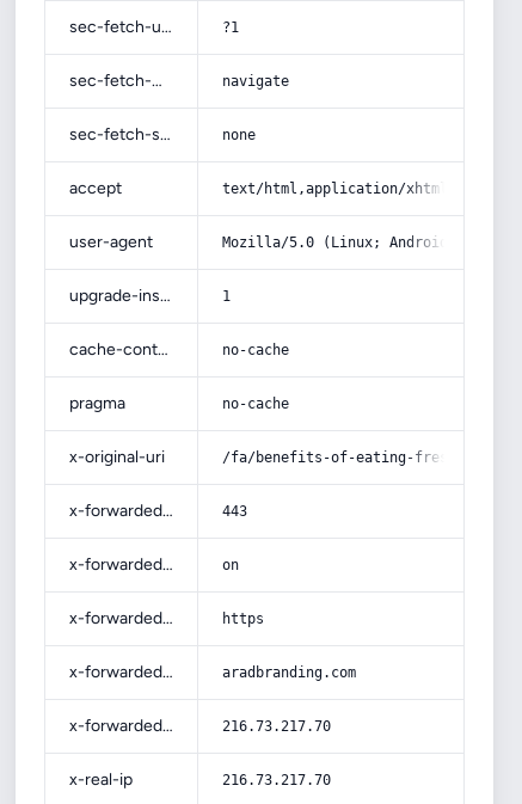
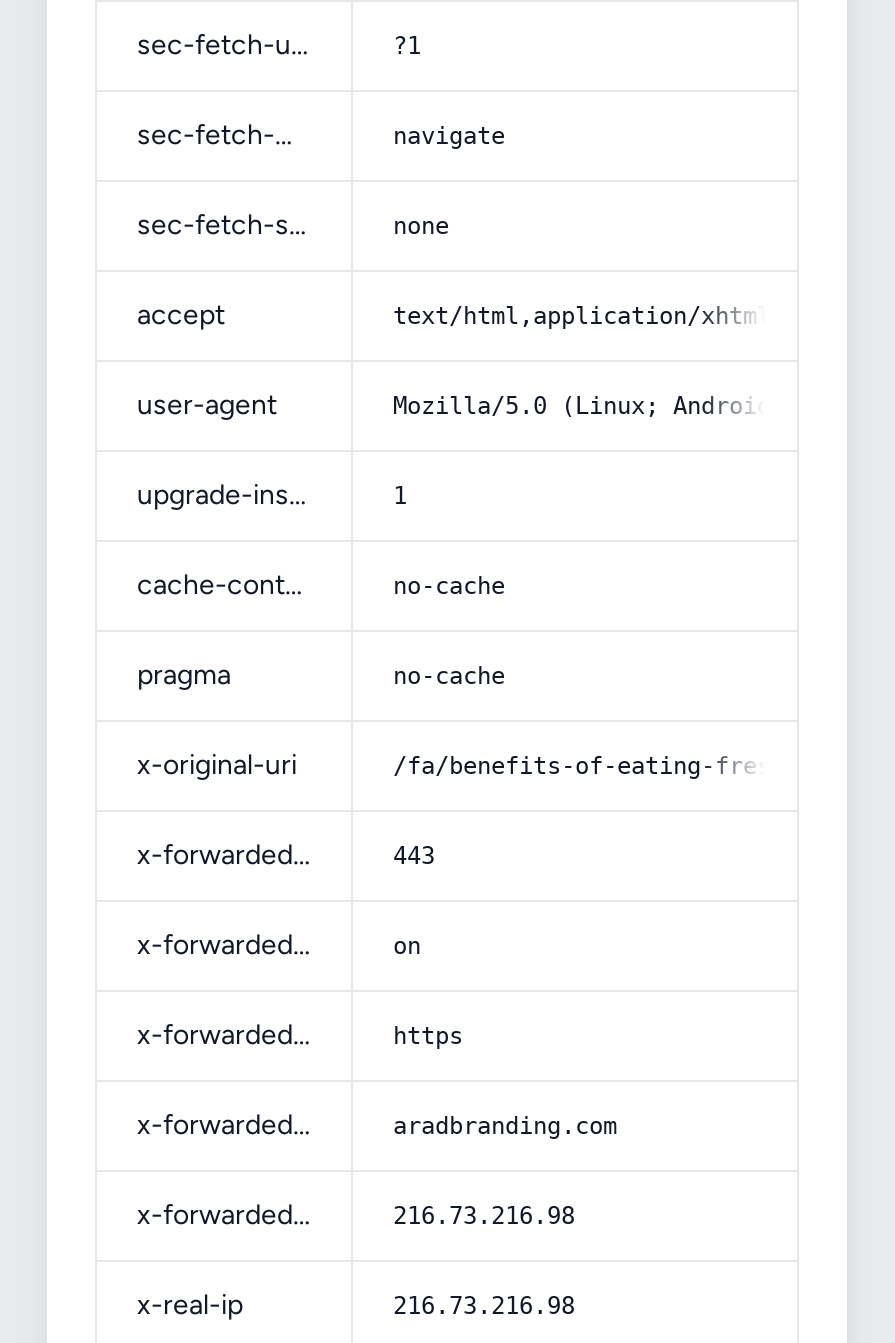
[222,718,331,735] 216.73.217.70 -> [393,1202,575,1230] 216.73.216.98
[222,772,331,788] 216.73.217.70 -> [393,1292,575,1320] 216.73.216.98

